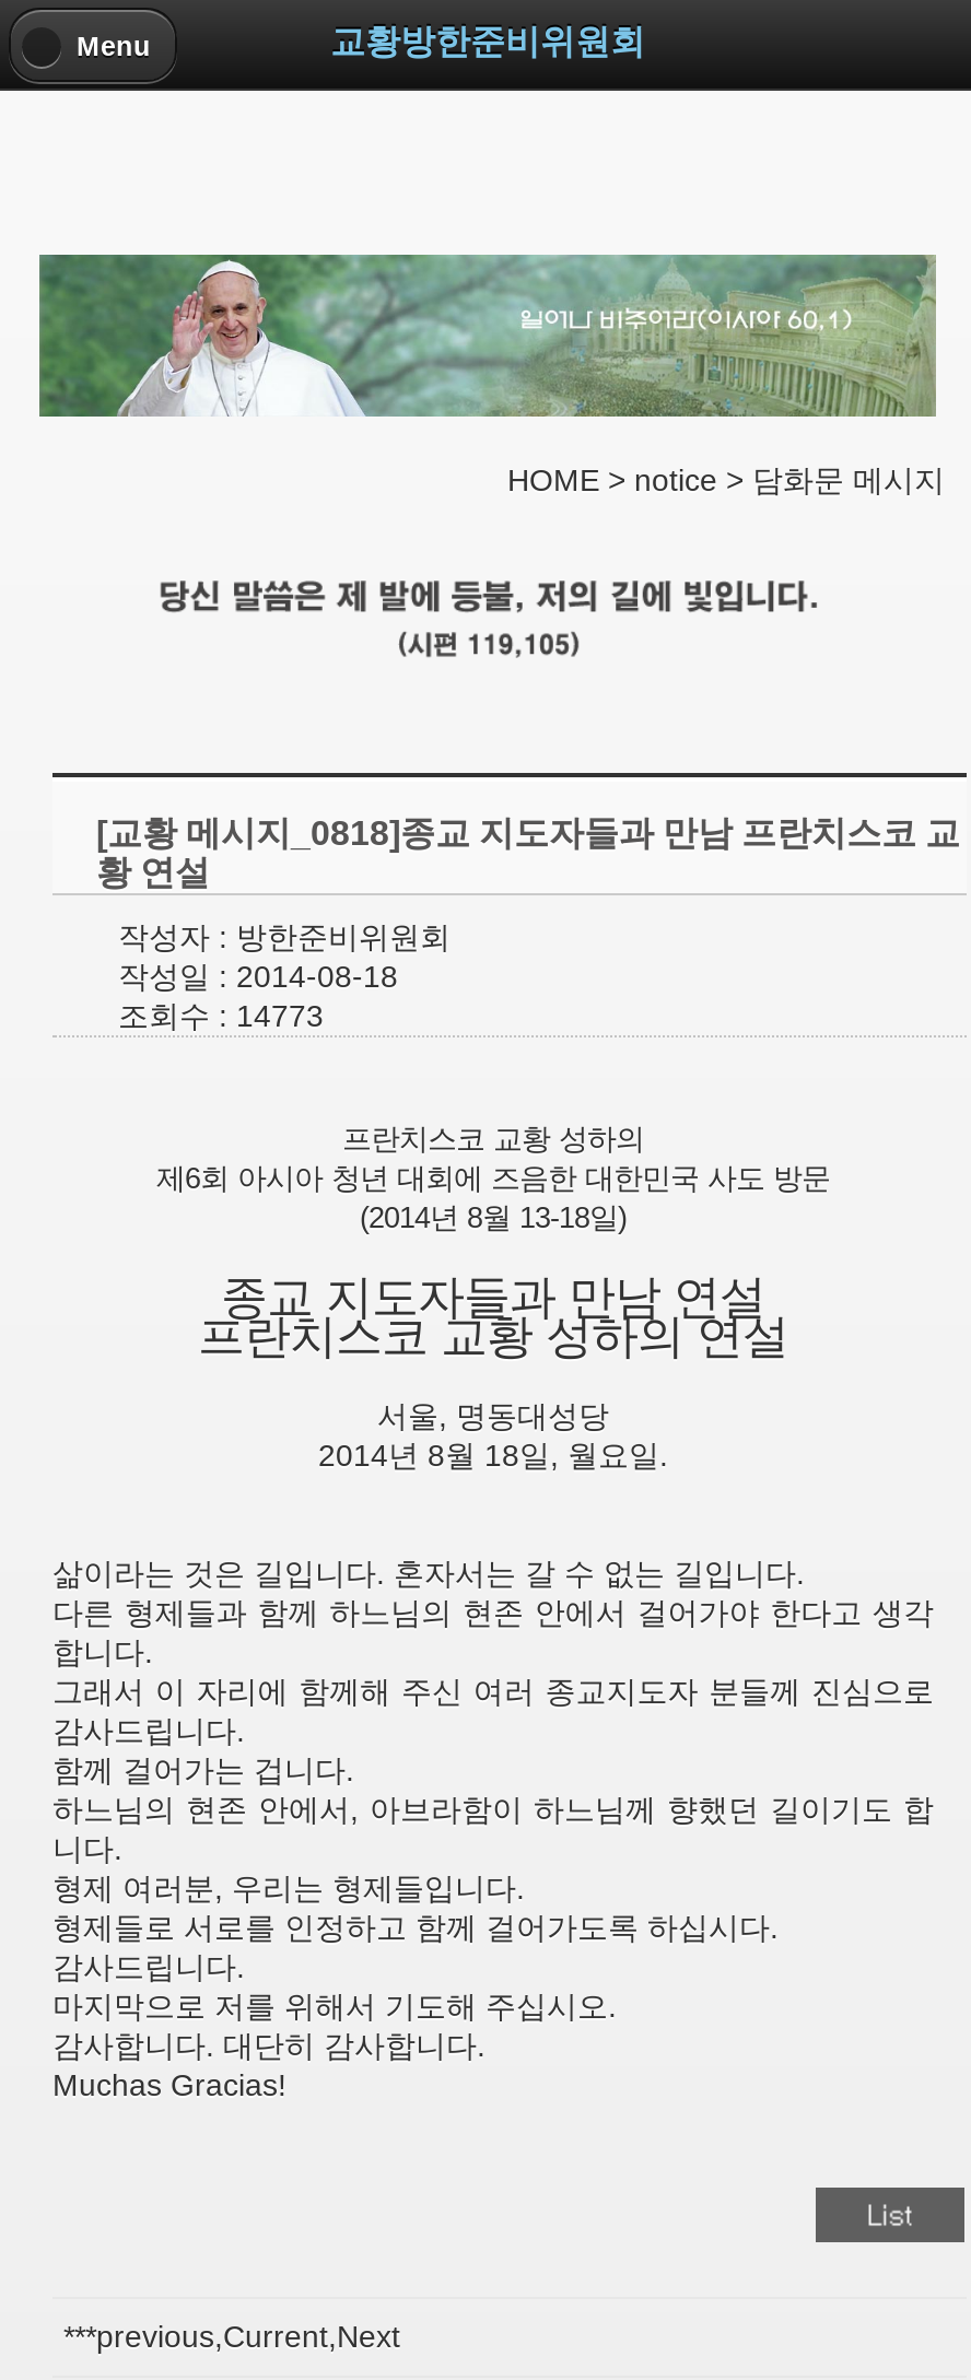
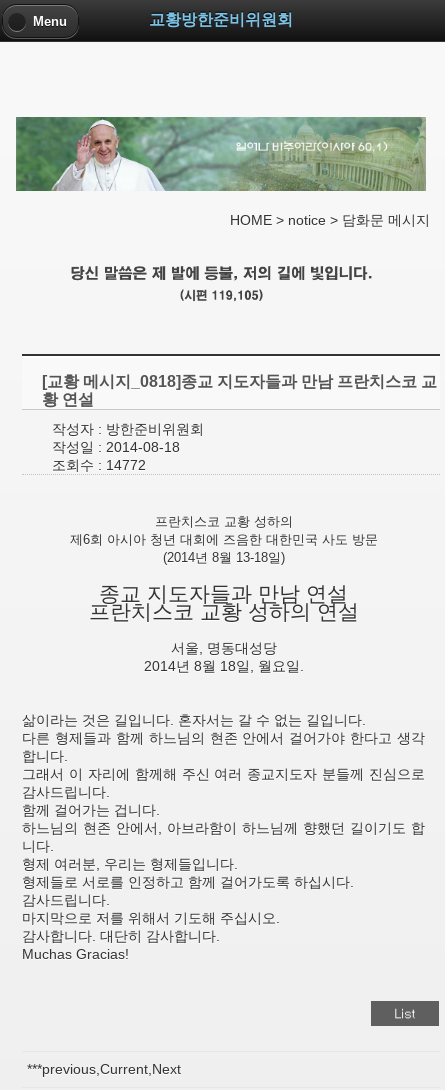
[118,997,324,1032] 조회수 : 14773 -> [52,456,146,472] 조회수 : 14772

